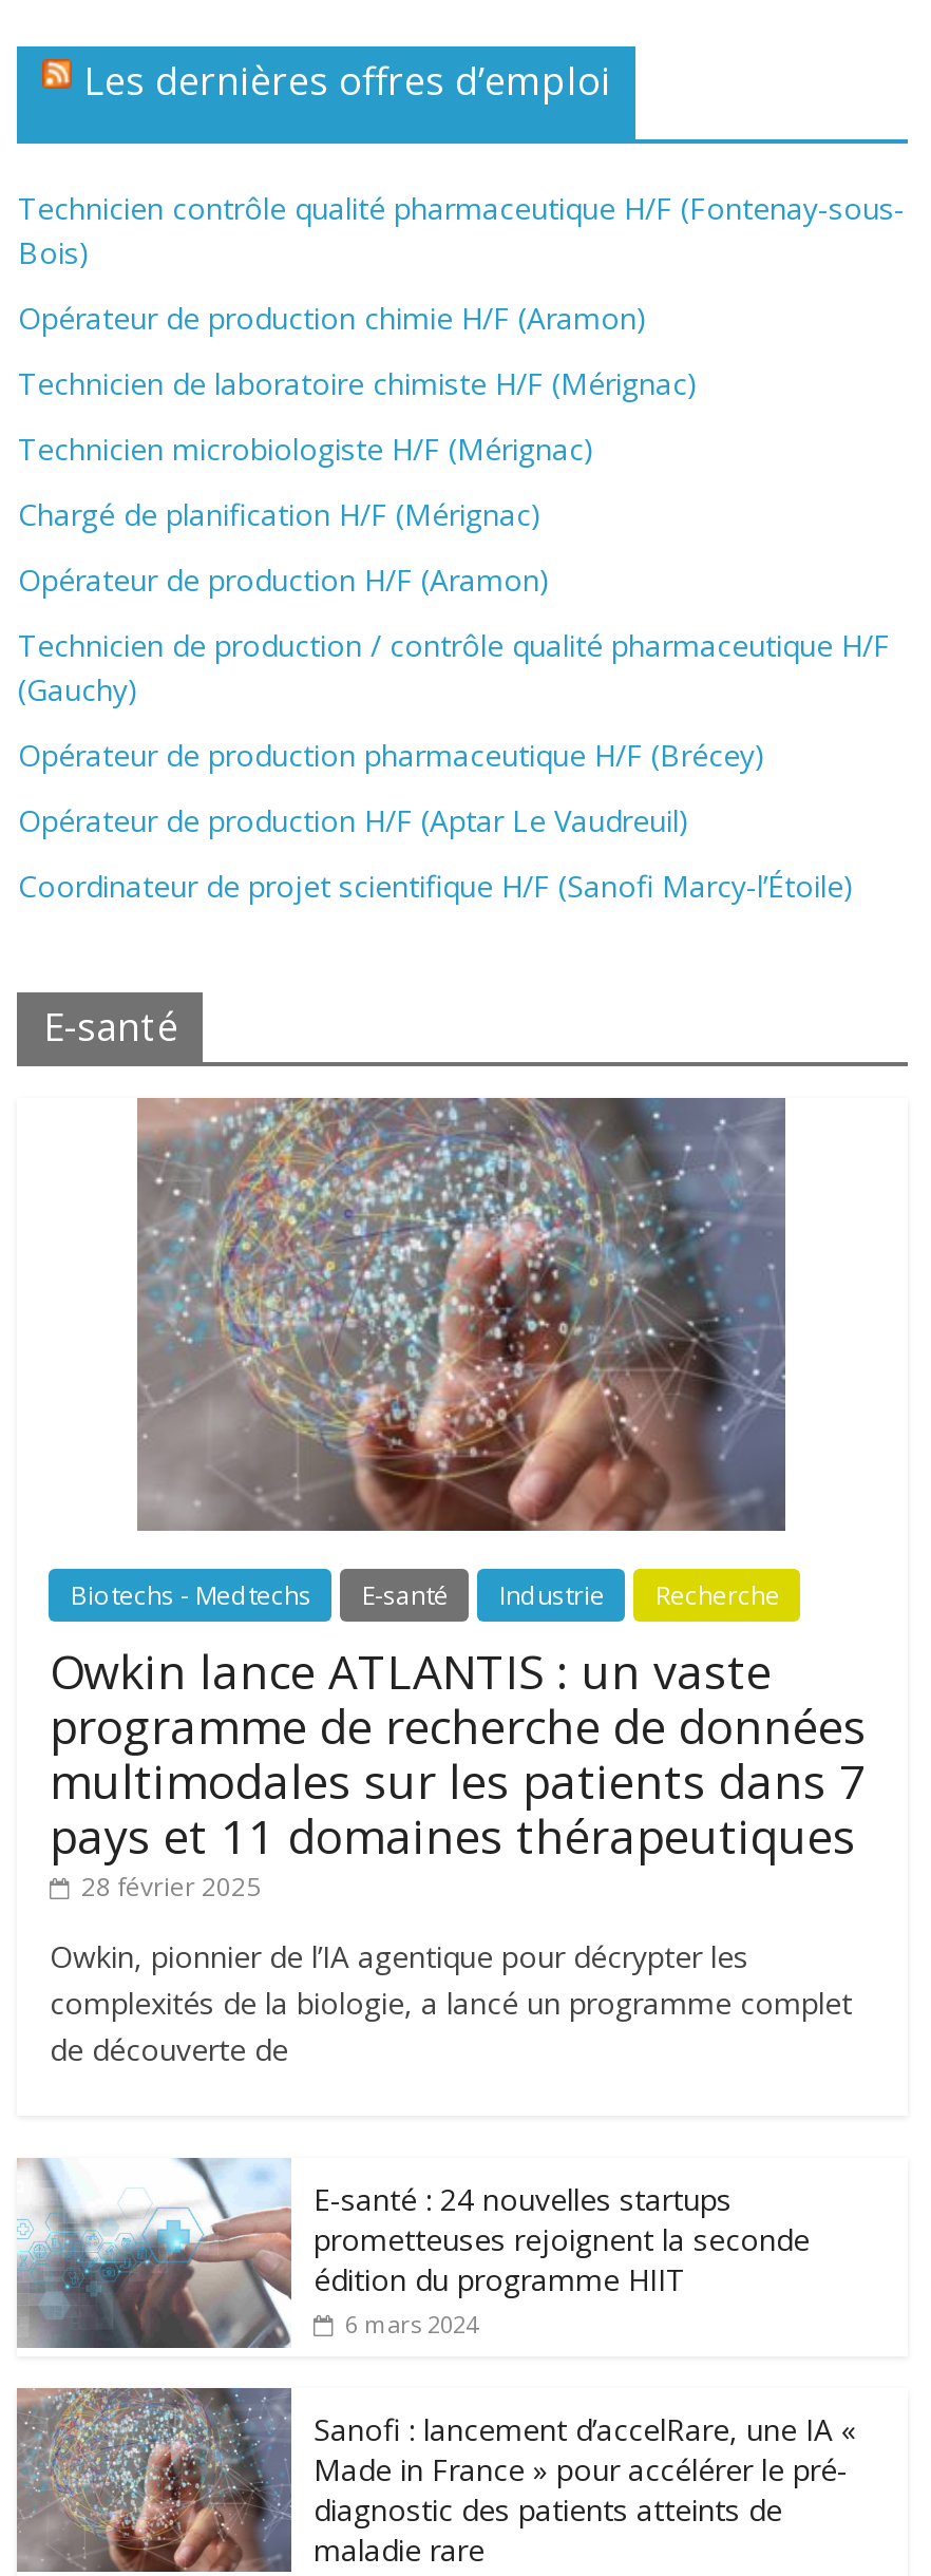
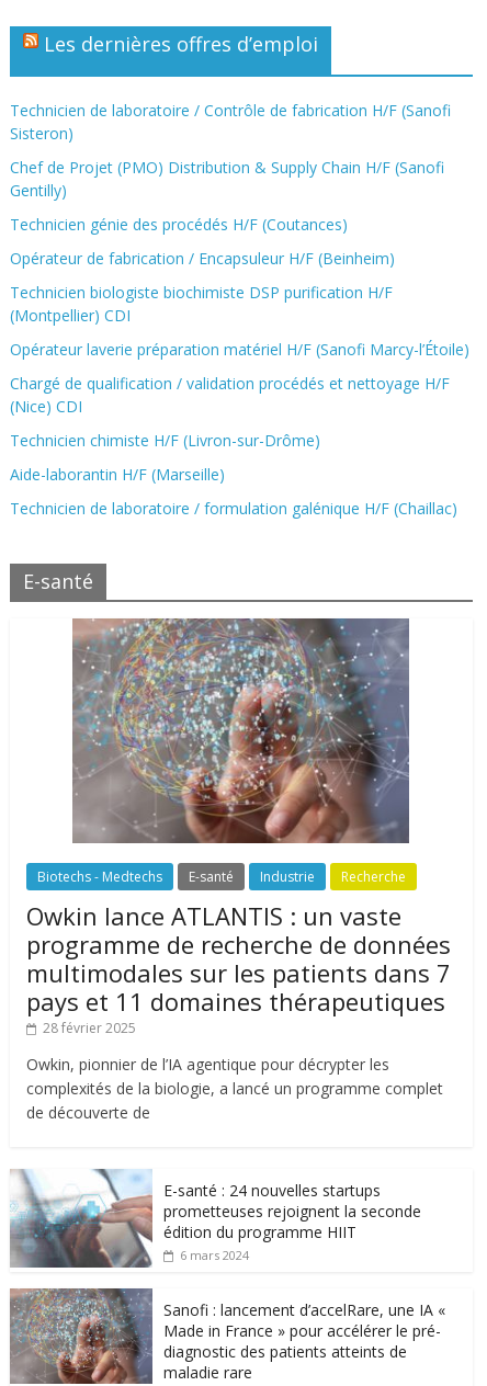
[18,188,904,273] Technicien contrôle qualité pharmaceutique H/F (Fontenay-sous- | Bois) -> [10,100,451,144] Technicien de laboratoire / Contrôle de fabrication H/F (Sanofi | Sisteron)
[18,298,647,338] Opérateur de production chimie H/F (Aramon) -> [10,157,445,201] Chef de Projet (PMO) Distribution & Supply Chain H/F (Sanofi | Gentilly)
[18,364,698,404] Technicien de laboratoire chimiste H/F (Mérignac) -> [10,214,348,235] Technicien génie des procédés H/F (Coutances)
[18,429,594,469] Technicien microbiologiste H/F (Mérignac) -> [10,248,395,269] Opérateur de fabrication / Encapsuleur H/F (Beinheim)
[18,495,541,535] Chargé de planification H/F (Mérignac) -> [10,282,393,326] Technicien biologiste biochimiste DSP purification H/F | (Montpellier) CDI
[18,560,550,600] Opérateur de production H/F (Aramon) -> [10,339,470,360] Opérateur laverie préparation matériel H/F (Sanofi Marcy-l’Étoile)
[18,625,890,710] Technicien de production / contrôle qualité pharmaceutique H/F | (Gauchy) -> [10,373,450,417] Chargé de qualification / validation procédés et nettoyage H/F | (Nice) CDI
[18,735,765,775] Opérateur de production pharmaceutique H/F (Brécey) -> [10,430,321,451] Technicien chimiste H/F (Livron-sur-Drôme)
[18,801,689,841] Opérateur de production H/F (Aptar Le Vaudreuil) -> [10,464,225,485] Aide-laborantin H/F (Marseille)
[18,866,854,906] Coordinateur de projet scientifique H/F (Sanofi Marcy-l’Étoile) -> [10,498,458,519] Technicien de laboratoire / formulation galénique H/F (Chaillac)

